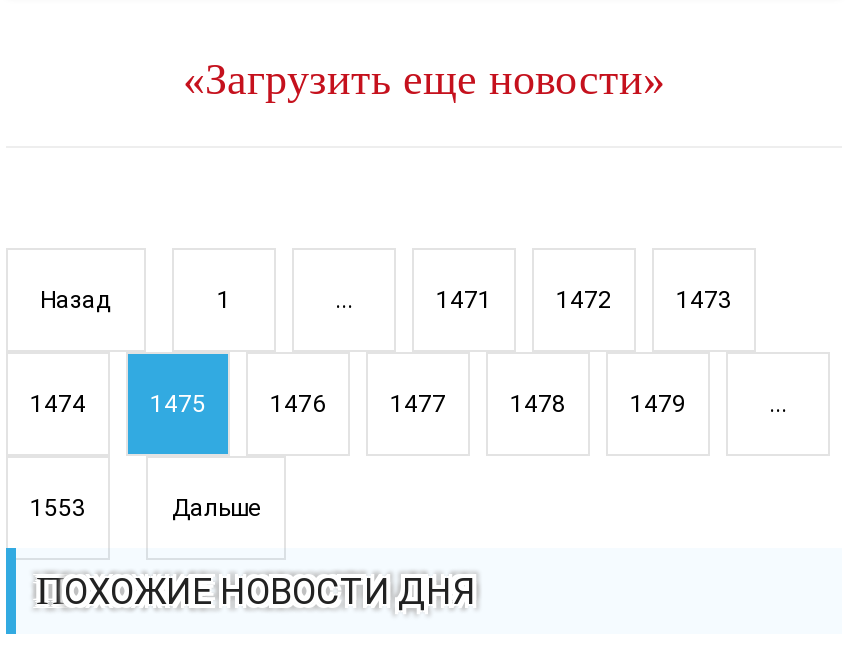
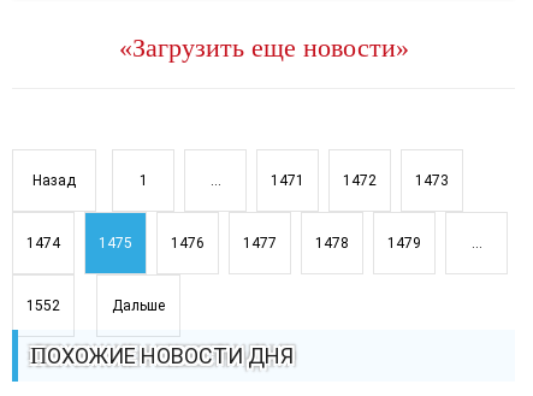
[30,494,86,522] 1553 -> [26,297,60,314] 1552

